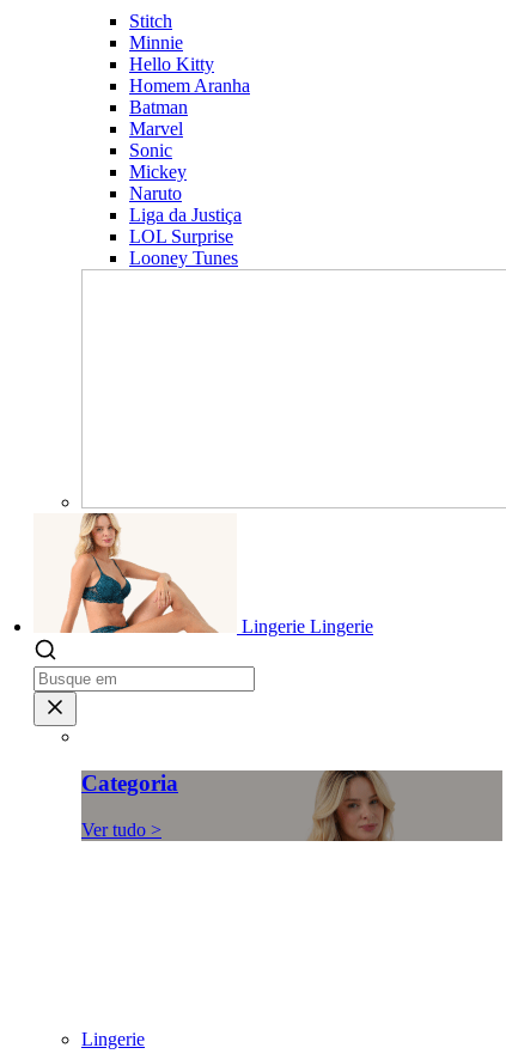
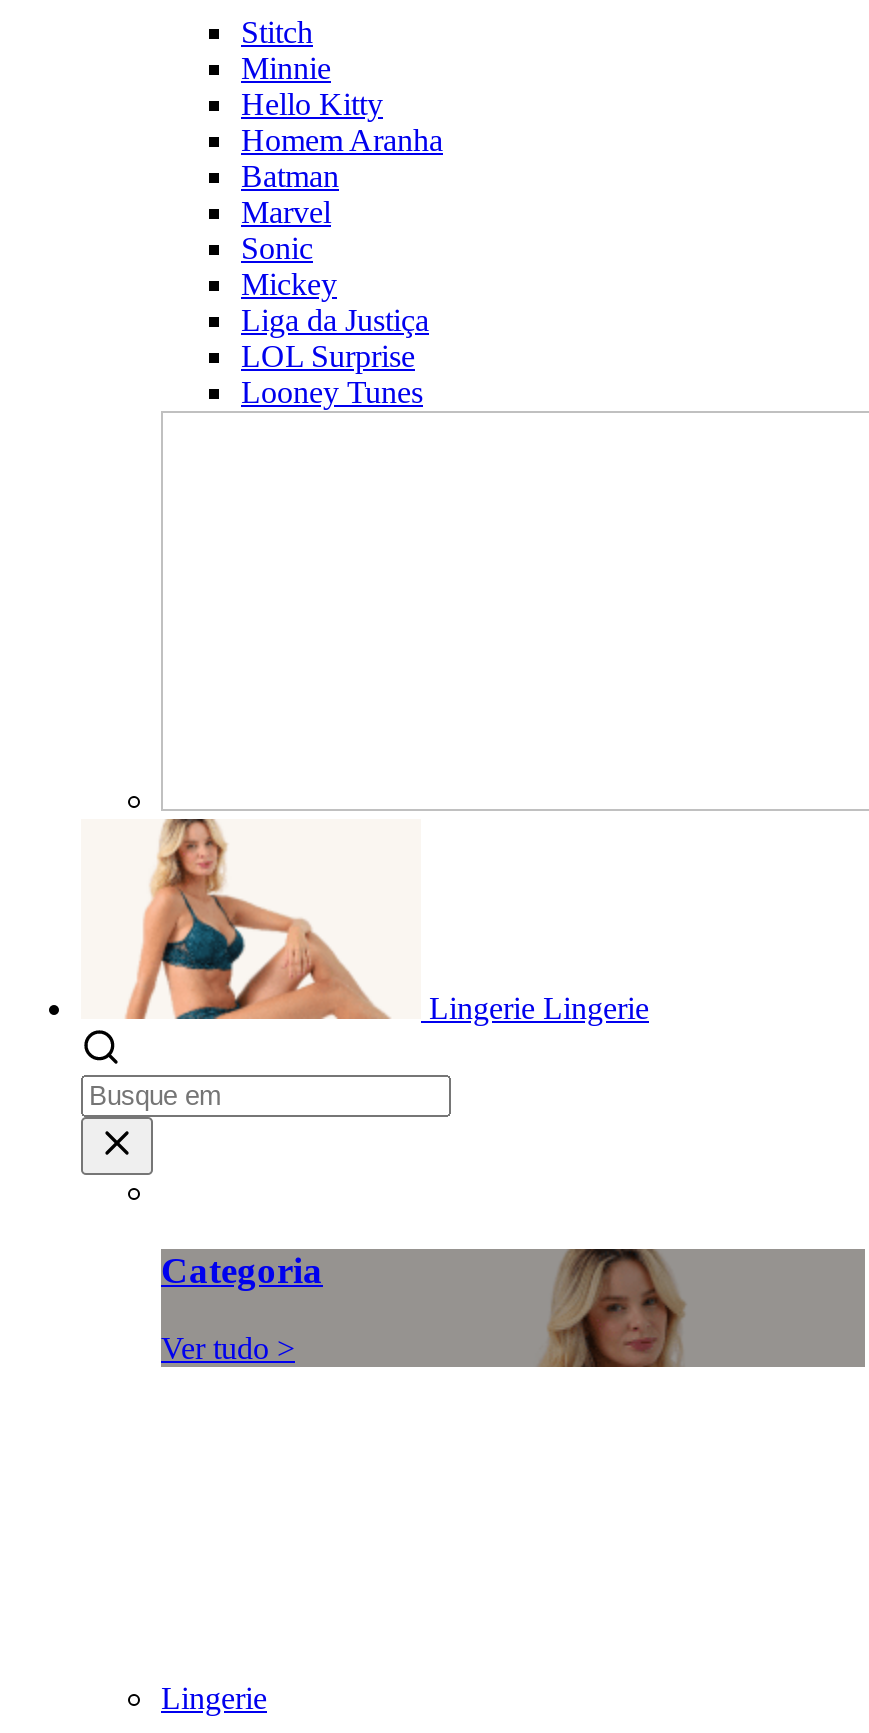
[129,183,182,204] Naruto -> none

